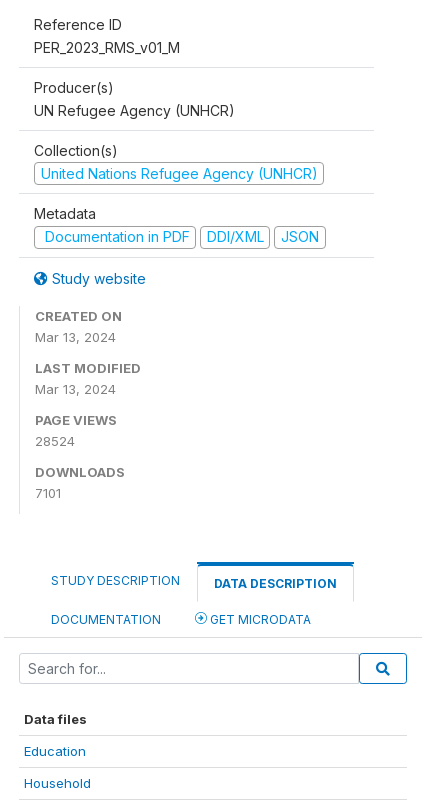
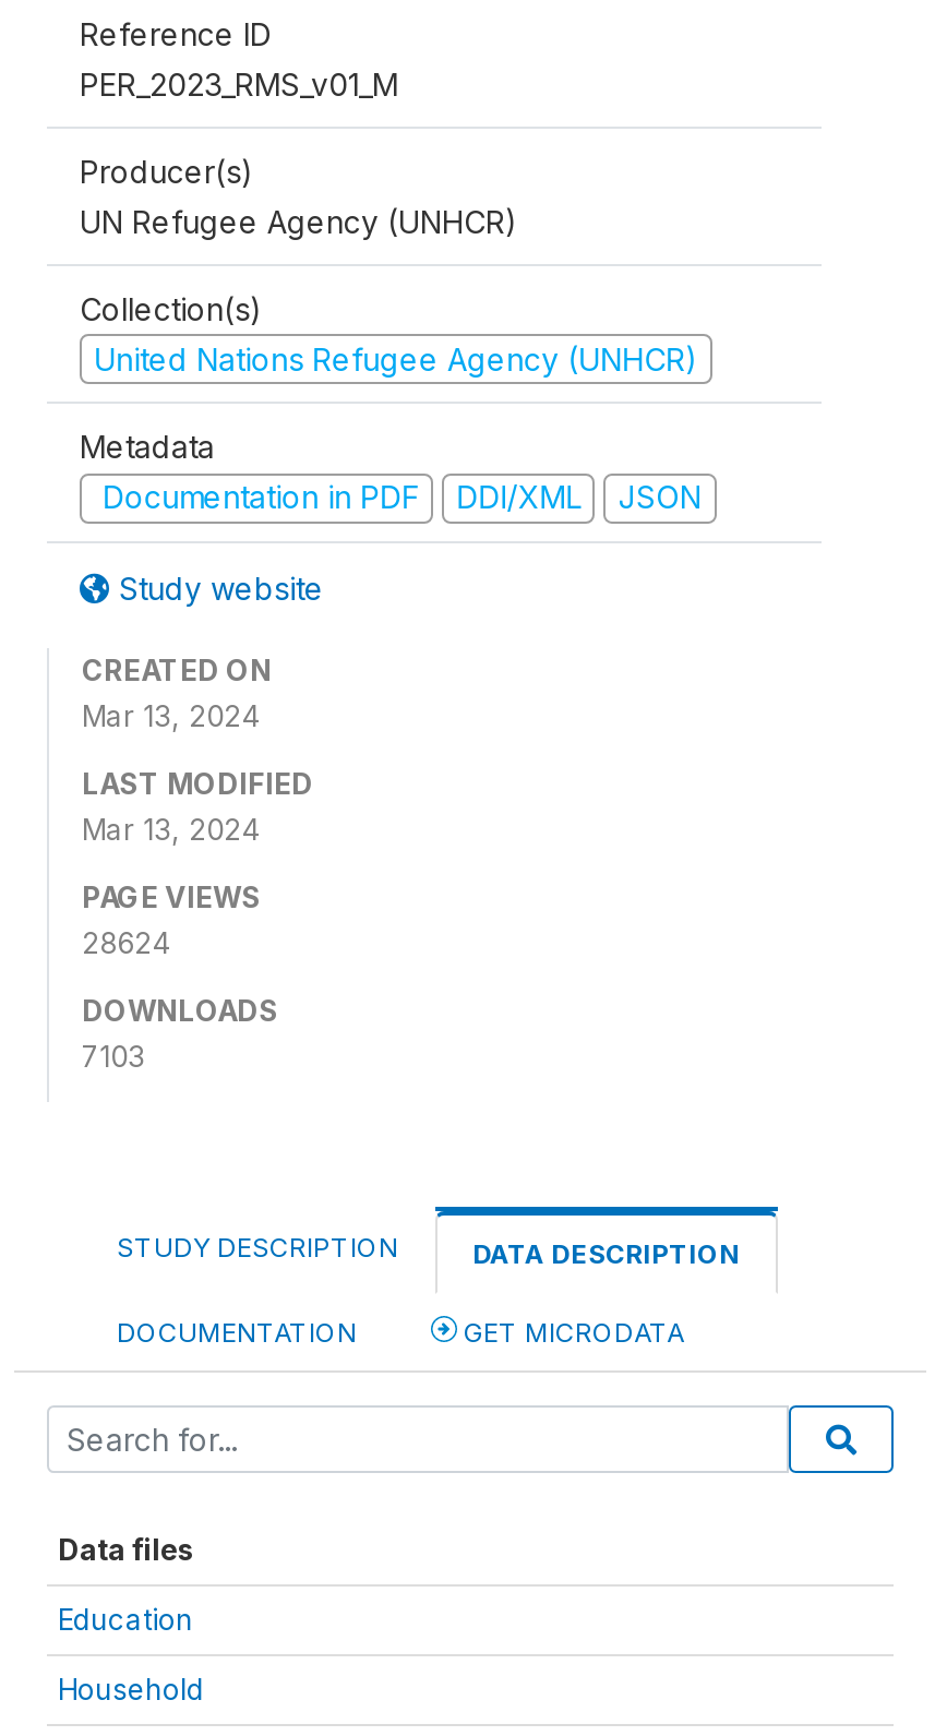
[35,433,75,449] 28524 -> [82,925,169,960] 28624
[35,485,61,501] 7101 -> [82,1039,145,1074] 7103

